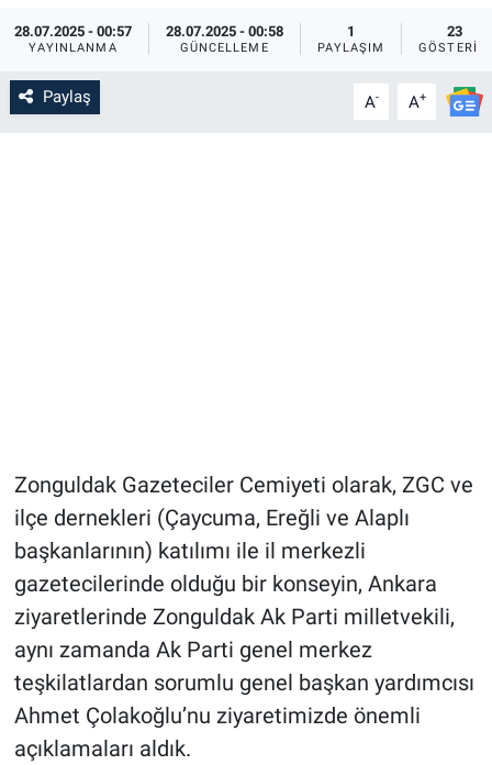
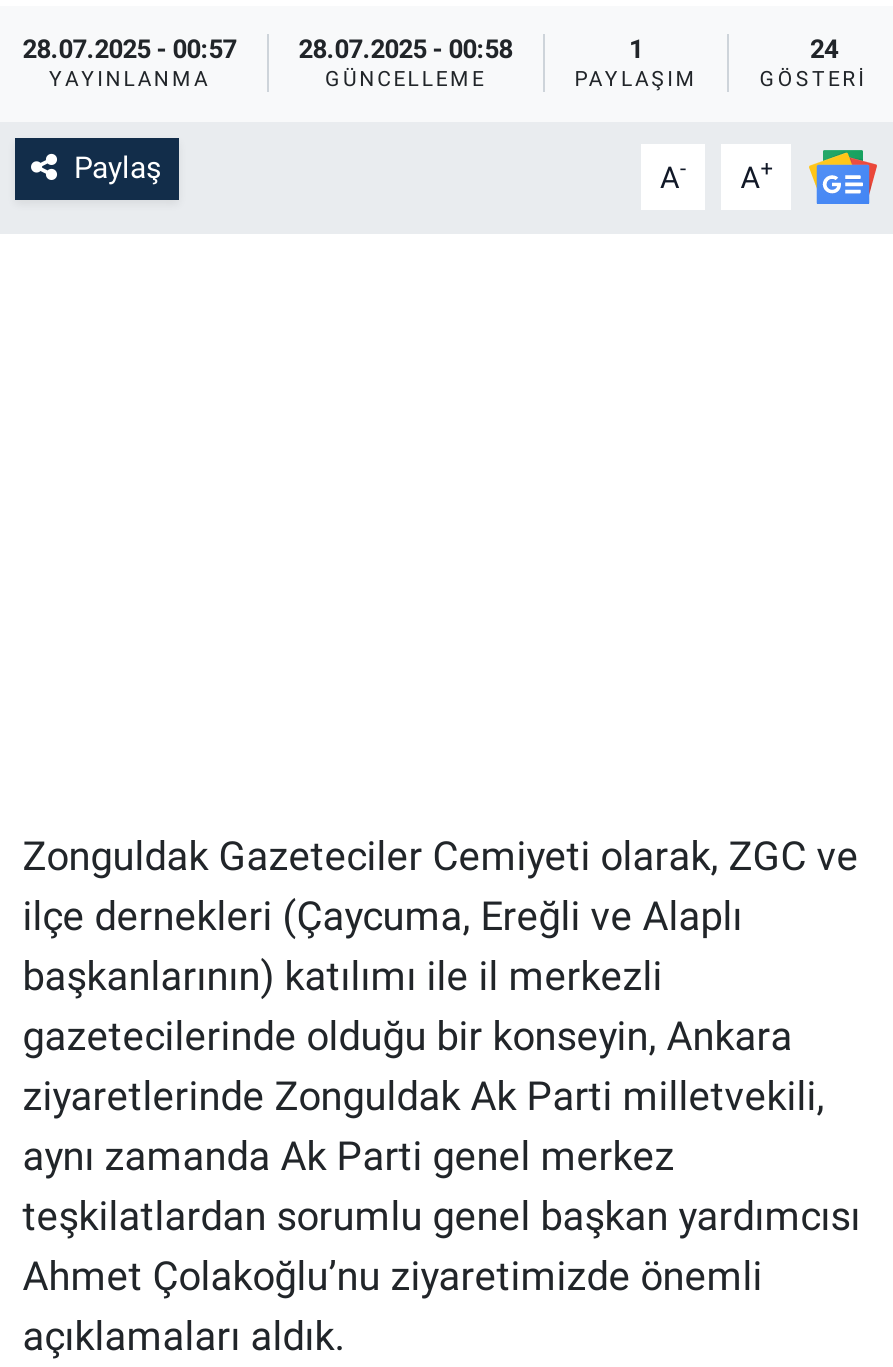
[446,23,462,40] 23 -> [810,35,838,65] 24

